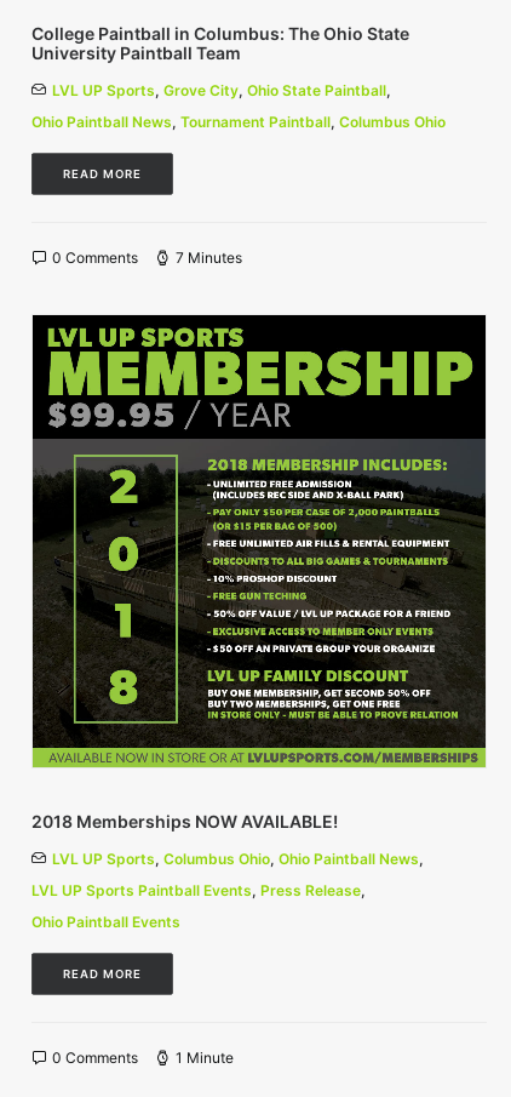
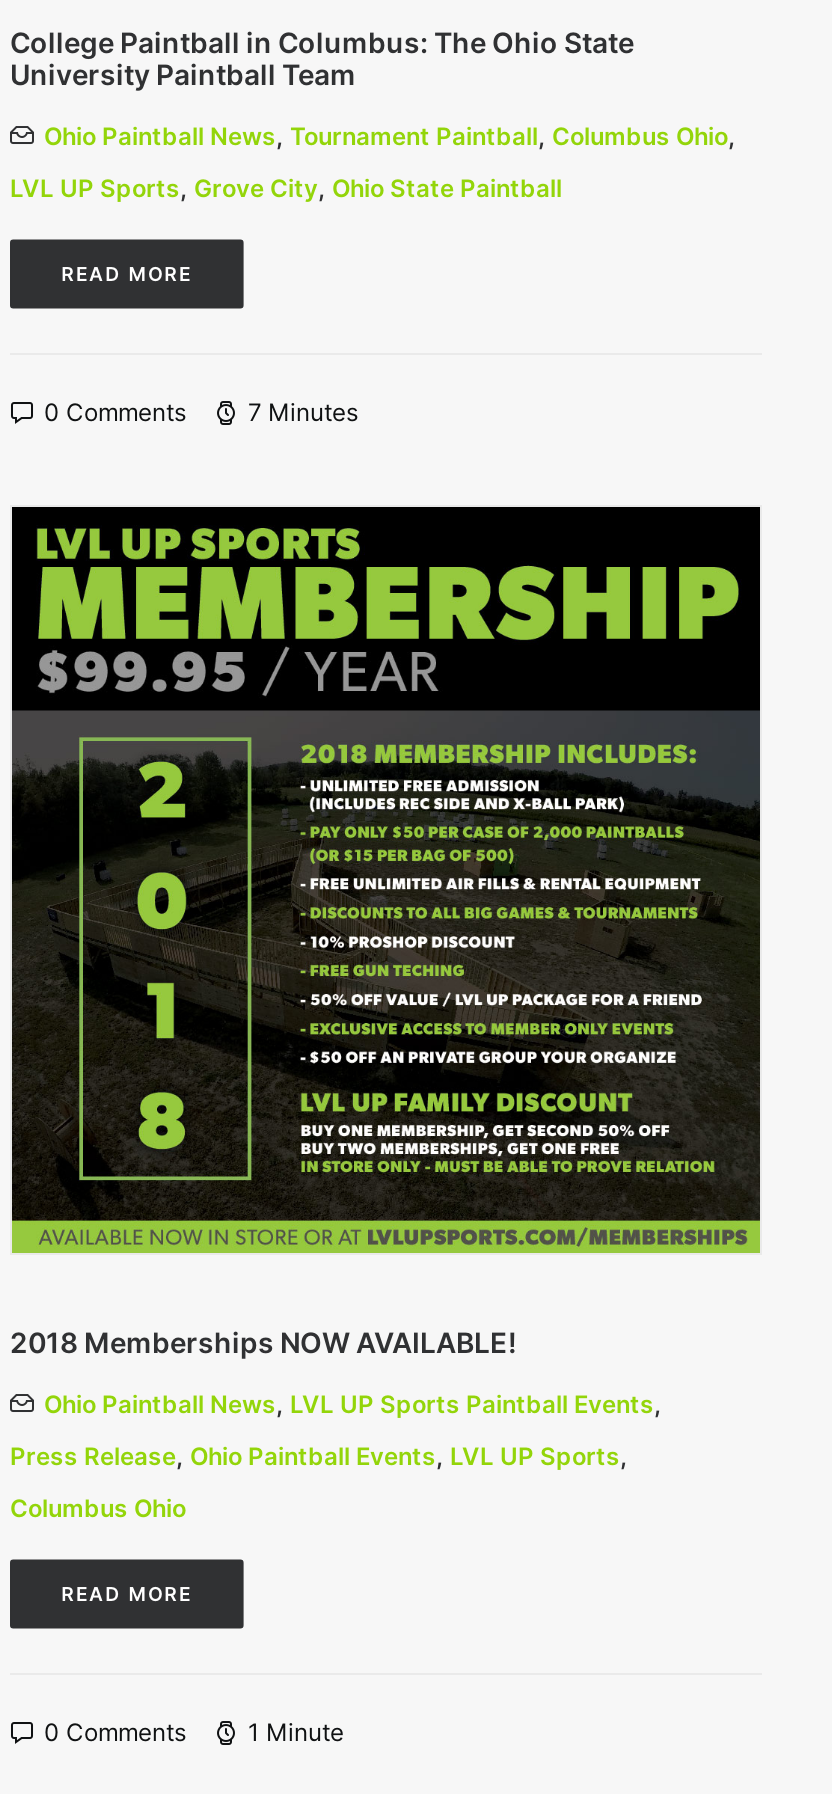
[52,81,391,99] LVL UP Sports, Grove City, Ohio State Paintball, -> [44,121,736,151] Ohio Paintball News, Tournament Paintball, Columbus Ohio,
[31,113,446,131] Ohio Paintball News, Tournament Paintball, Columbus Ohio -> [10,173,562,203] LVL UP Sports, Grove City, Ohio State Paintball
[52,850,424,868] LVL UP Sports, Columbus Ohio, Ohio Paintball News, -> [44,1389,662,1419] Ohio Paintball News, LVL UP Sports Paintball Events,
[31,881,366,899] LVL UP Sports Paintball Events, Press Release, -> [10,1441,628,1471] Press Release, Ohio Paintball Events, LVL UP Sports,
[31,913,180,931] Ohio Paintball Events -> [10,1493,186,1523] Columbus Ohio

